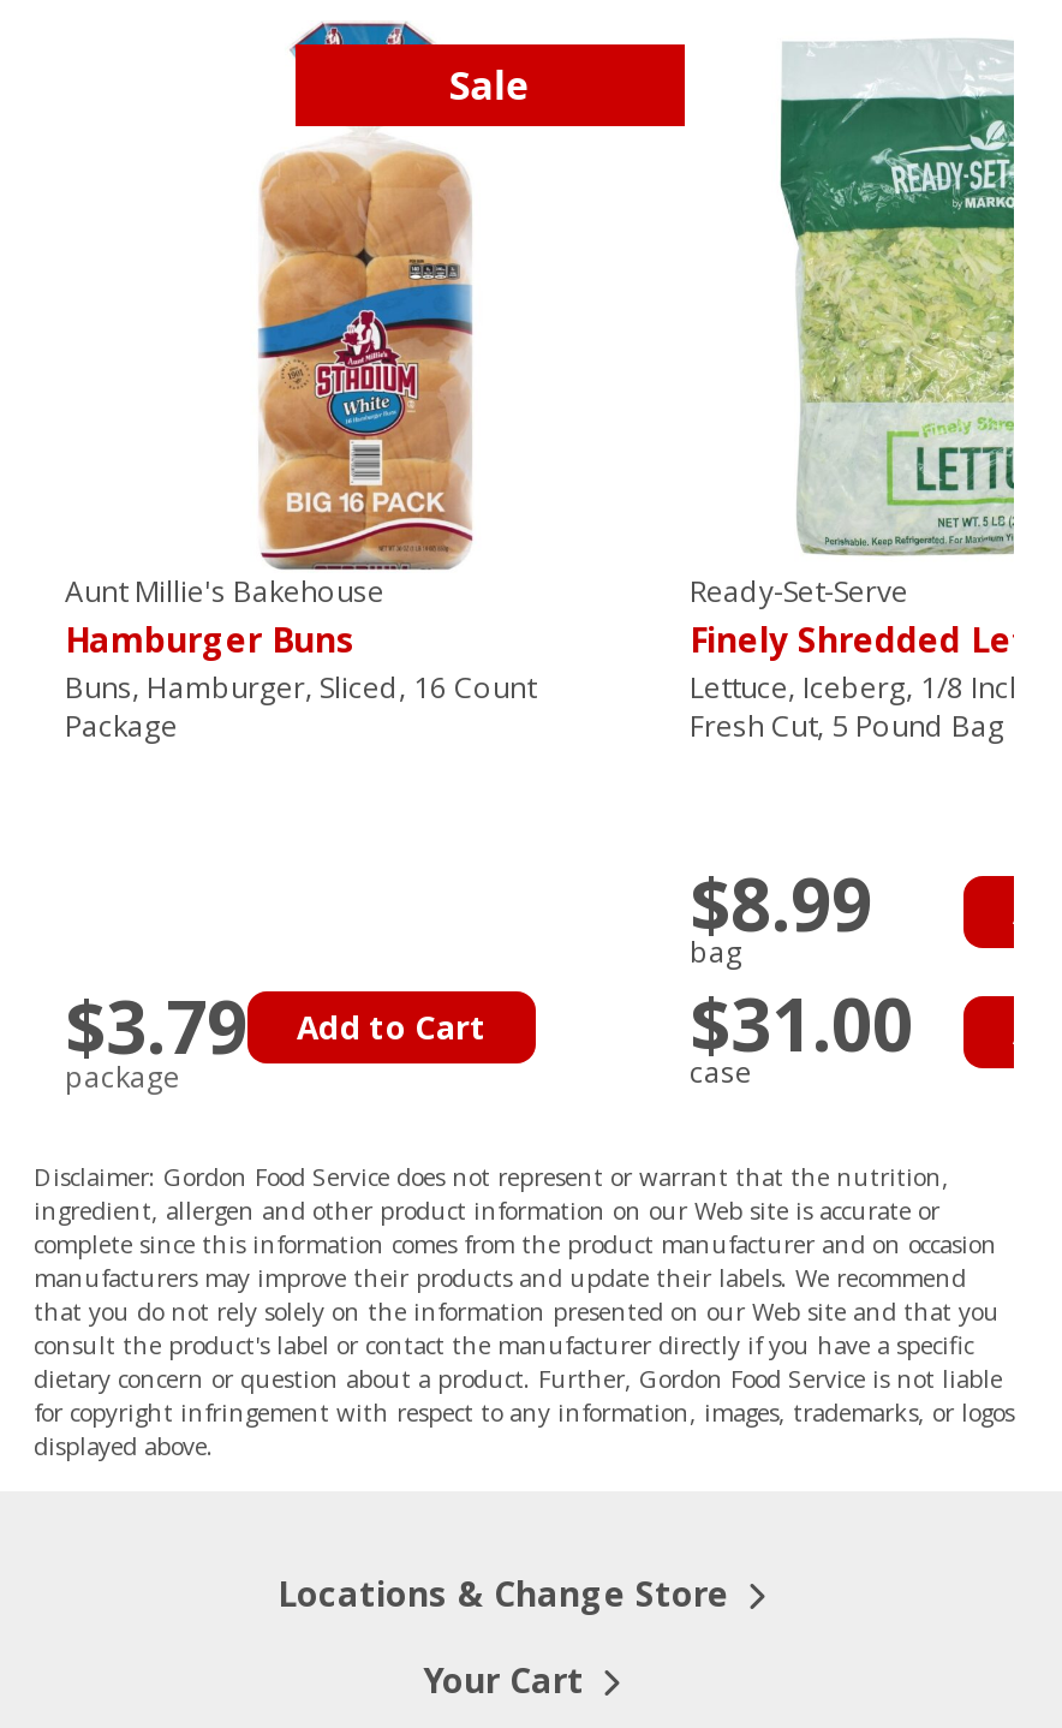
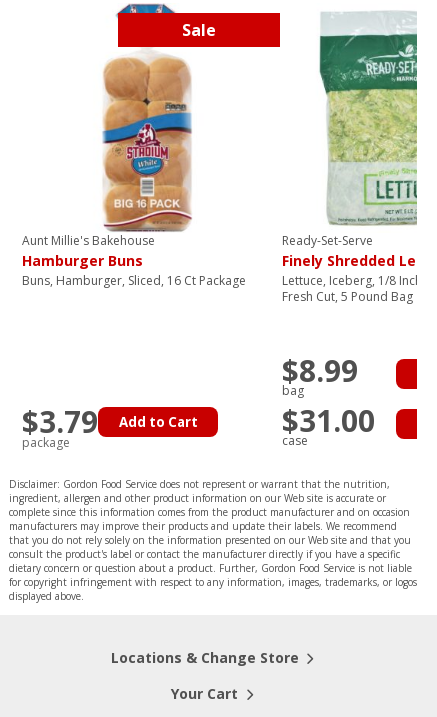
[65,667,536,746] Buns, Hamburger, Sliced, 16 Count | Package -> [22,272,246,289] Buns, Hamburger, Sliced, 16 Ct Package

